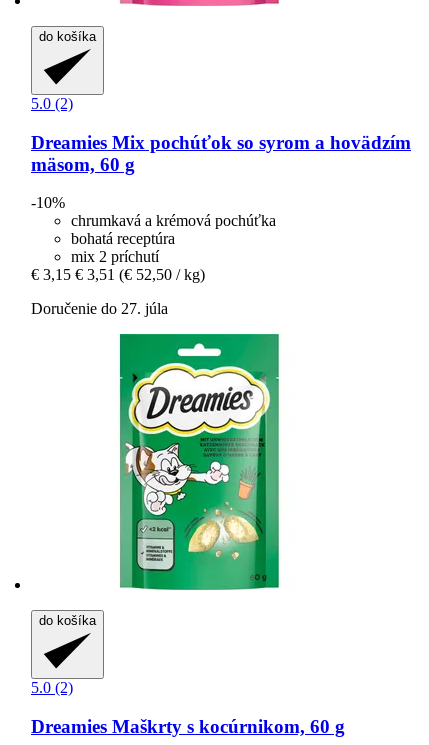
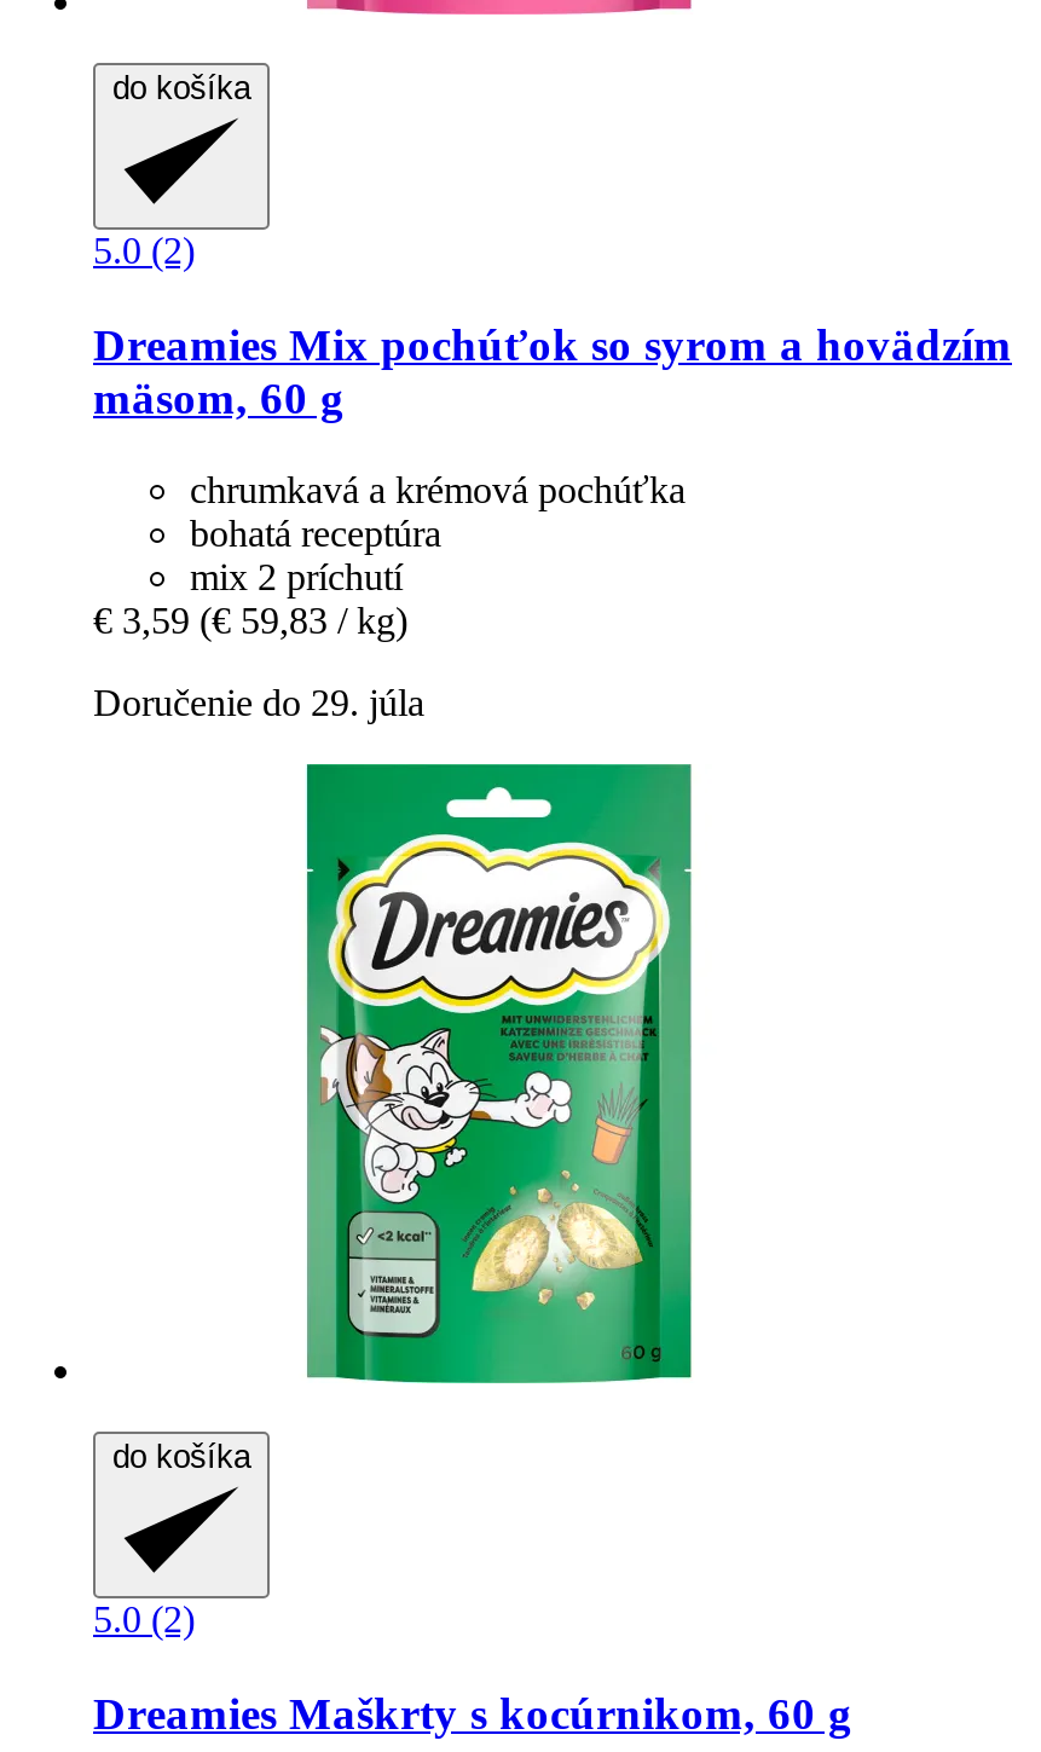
[31,194,65,211] -10% -> none
[31,266,205,283] € 3,15 € 3,51 (€ 52,50 / kg) -> [93,601,407,642] € 3,59 (€ 59,83 / kg)
[31,300,168,317] Doručenie do 27. júla -> [93,683,424,724] Doručenie do 29. júla

